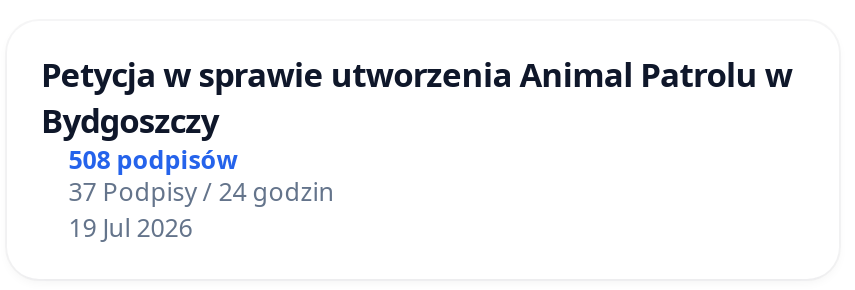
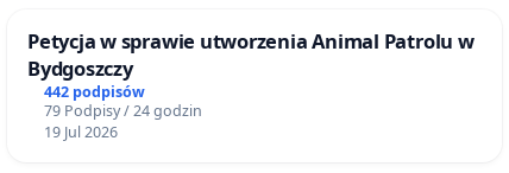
[69,144,239,178] 508 podpisów -> [44,82,145,102] 442 podpisów
[69,176,335,210] 37 Podpisy / 24 godzin -> [44,101,202,121] 79 Podpisy / 24 godzin

